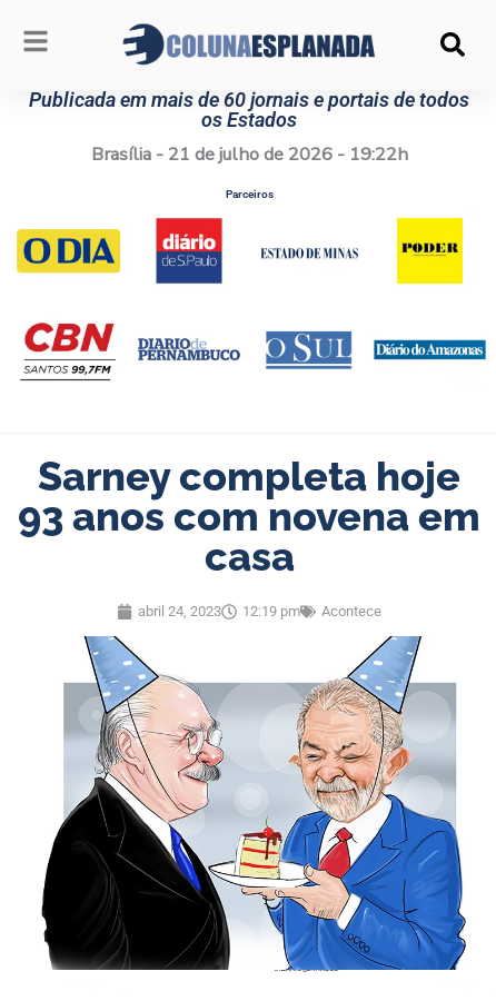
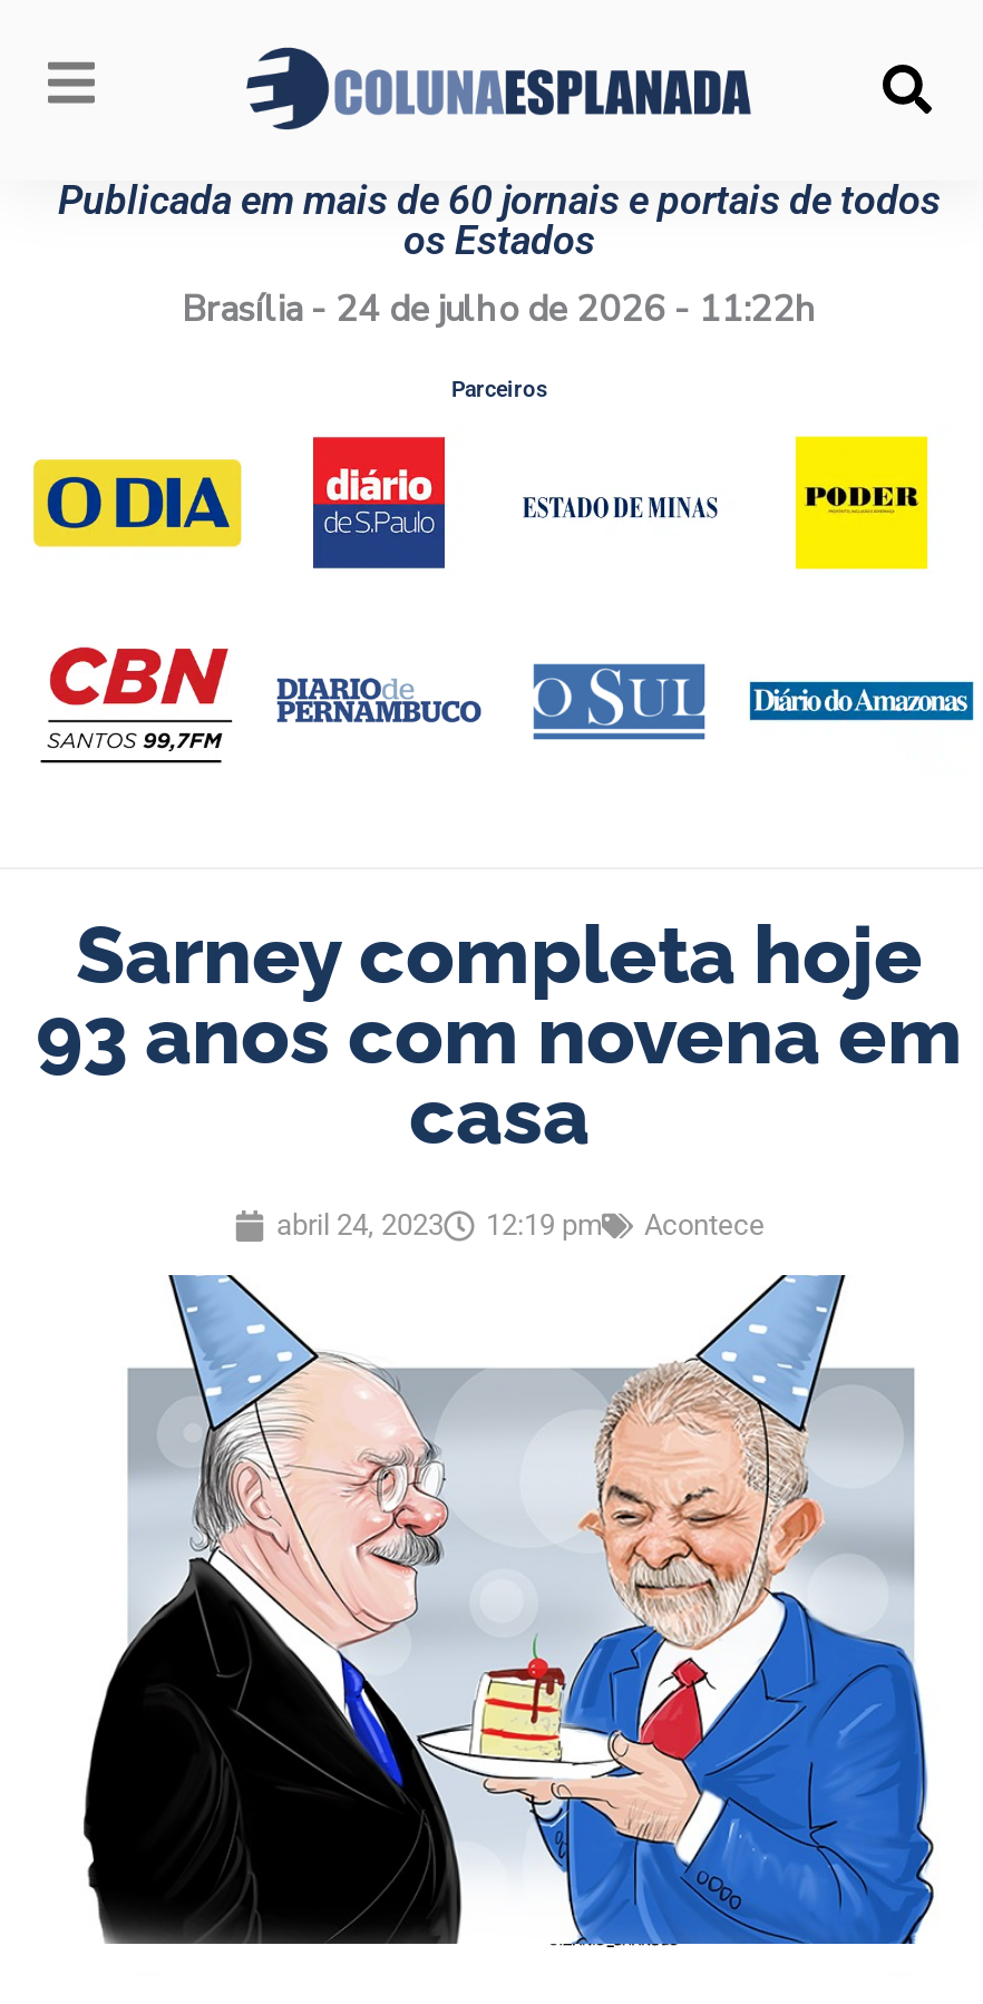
[91,141,408,167] Brasília - 21 de julho de 2026 - 19:22h -> [182,284,817,335] Brasília - 24 de julho de 2026 - 11:22h

